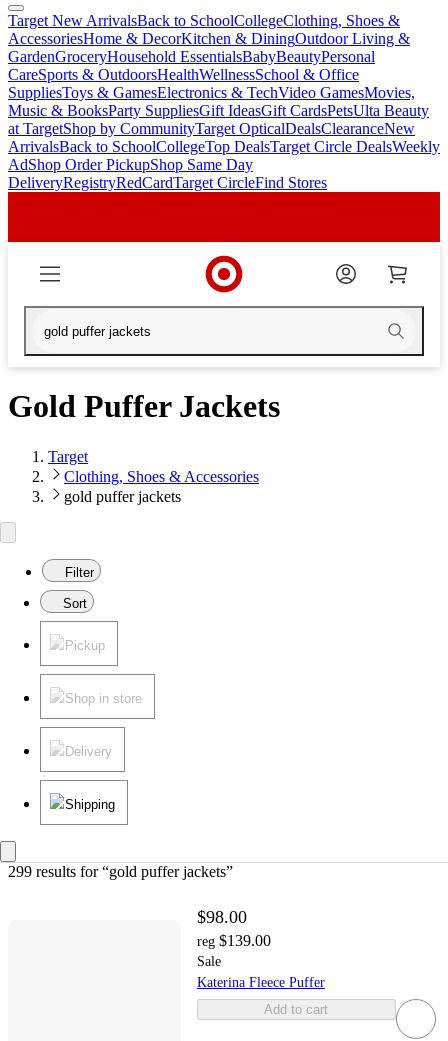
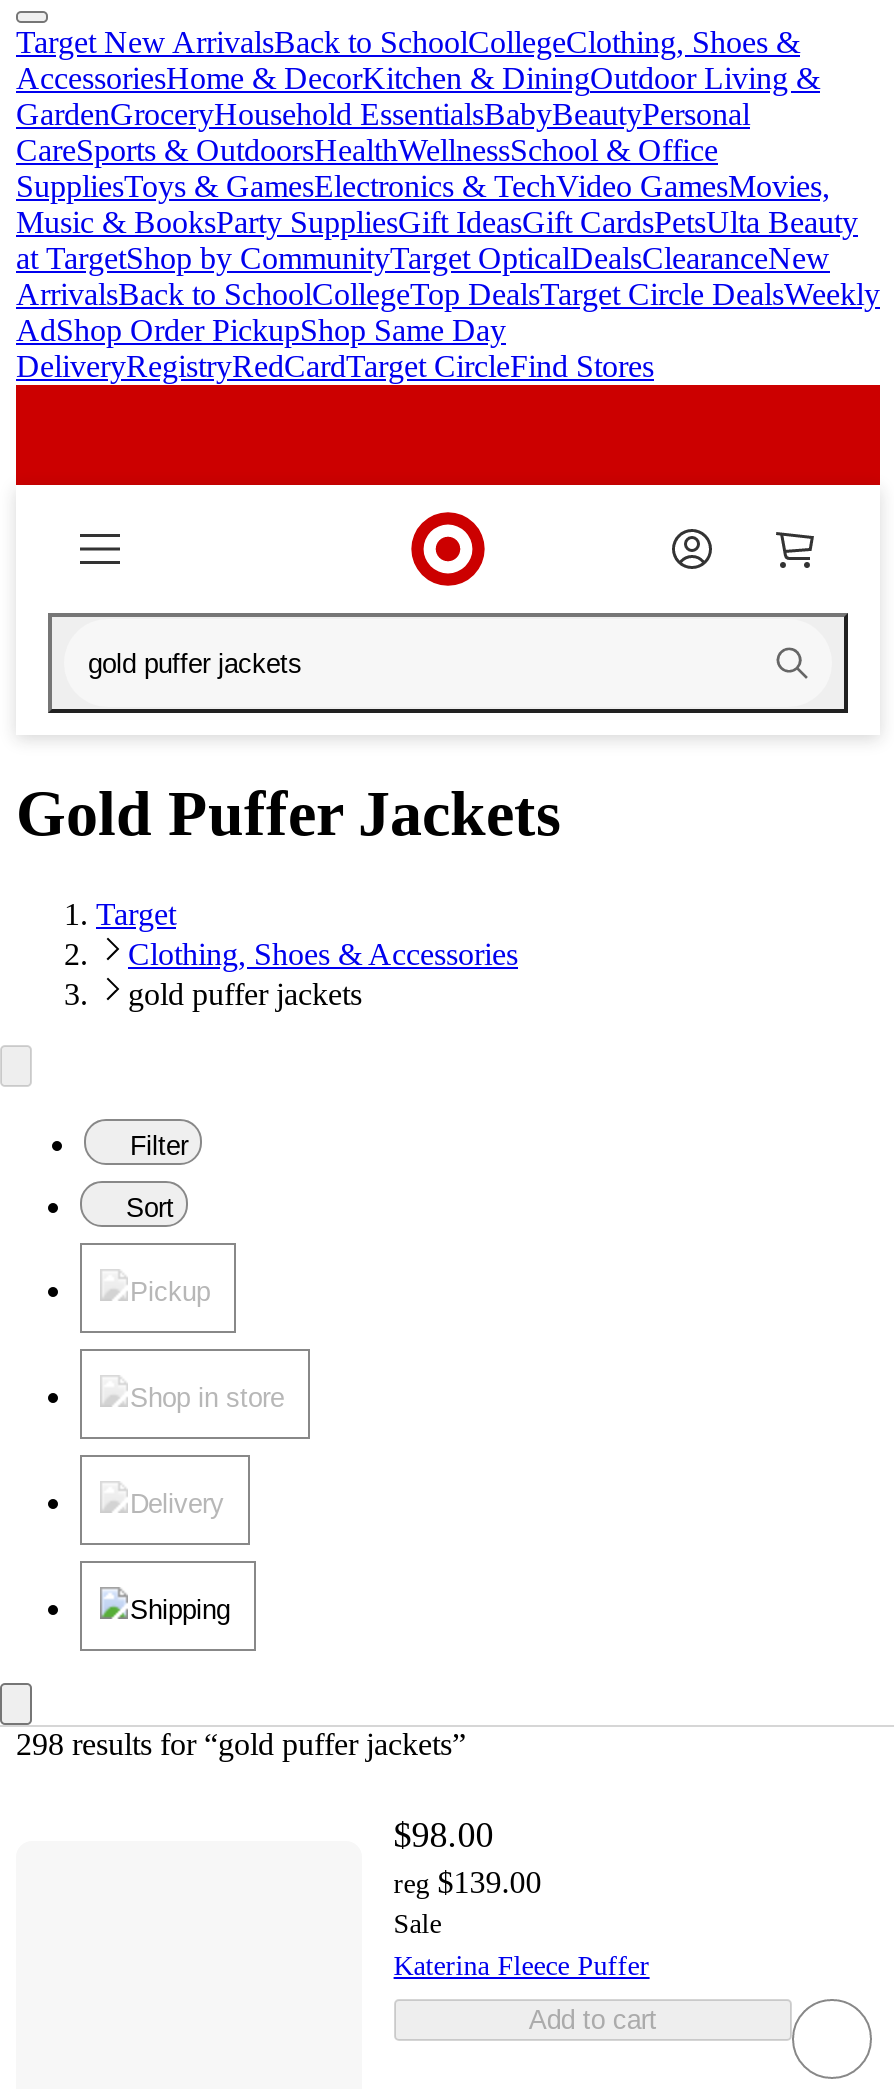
[8,863,233,880] 299 results for “gold puffer jackets” -> [16,1728,466,1762] 298 results for “gold puffer jackets”

